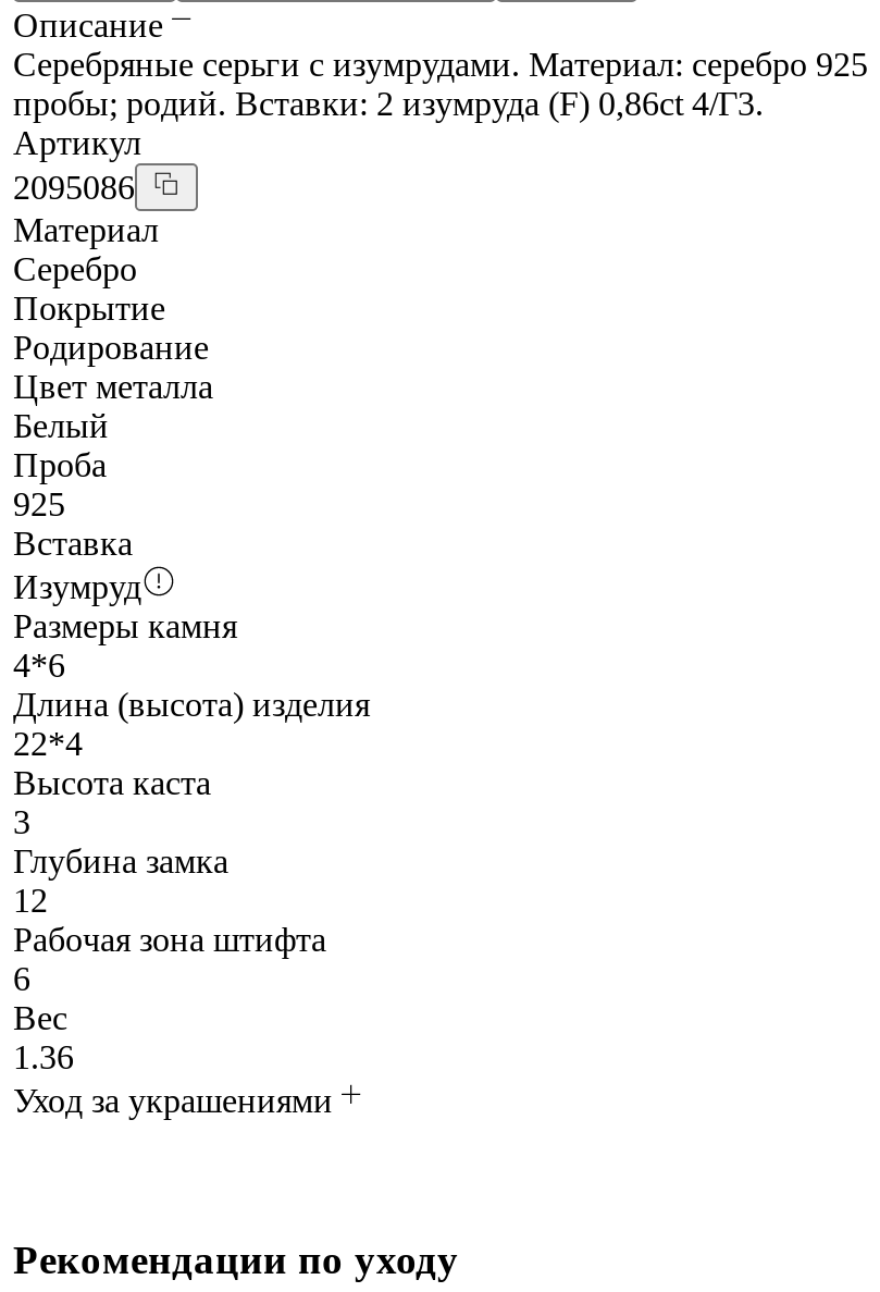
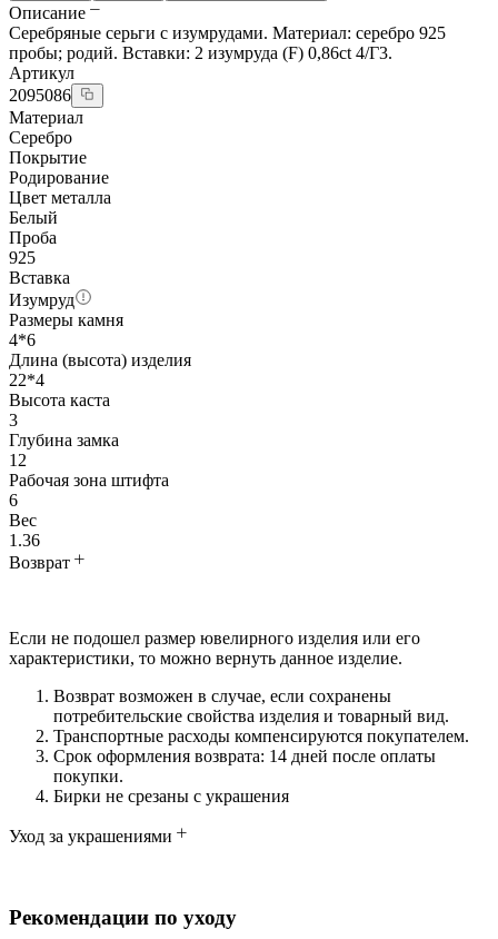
none -> [9,553,70,572] Возврат
none -> [9,629,469,806] Если не подошел размер ювелирного изделия или его | характеристики, то можно вернуть данное изделие. | Возврат возможен в случае, если сохранены | потребительские свойства изделия и товарный вид. | Транспортные расходы компенсируются покупателем. | Срок оформления возврата: 14 дней после оплаты | покупки. | Бирки не срезаны с украшения

